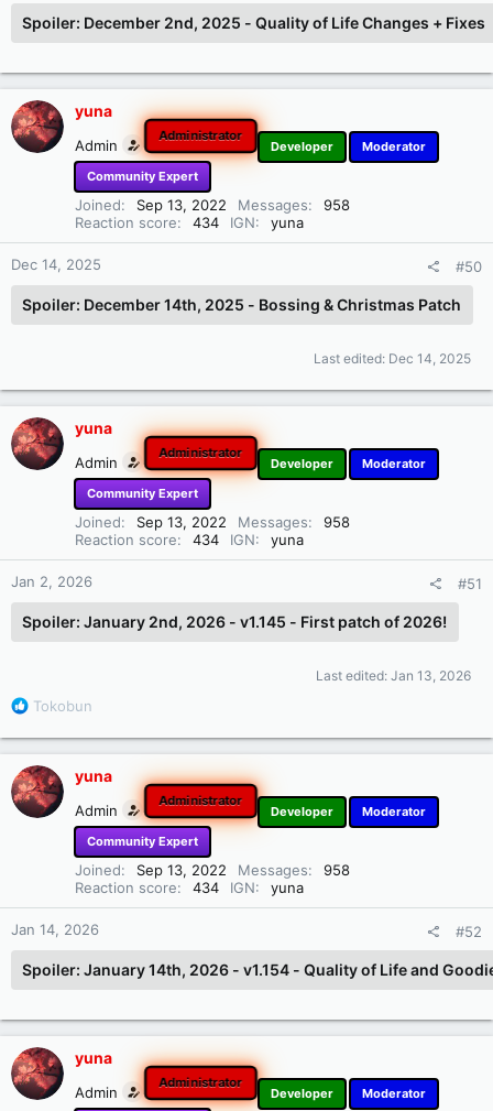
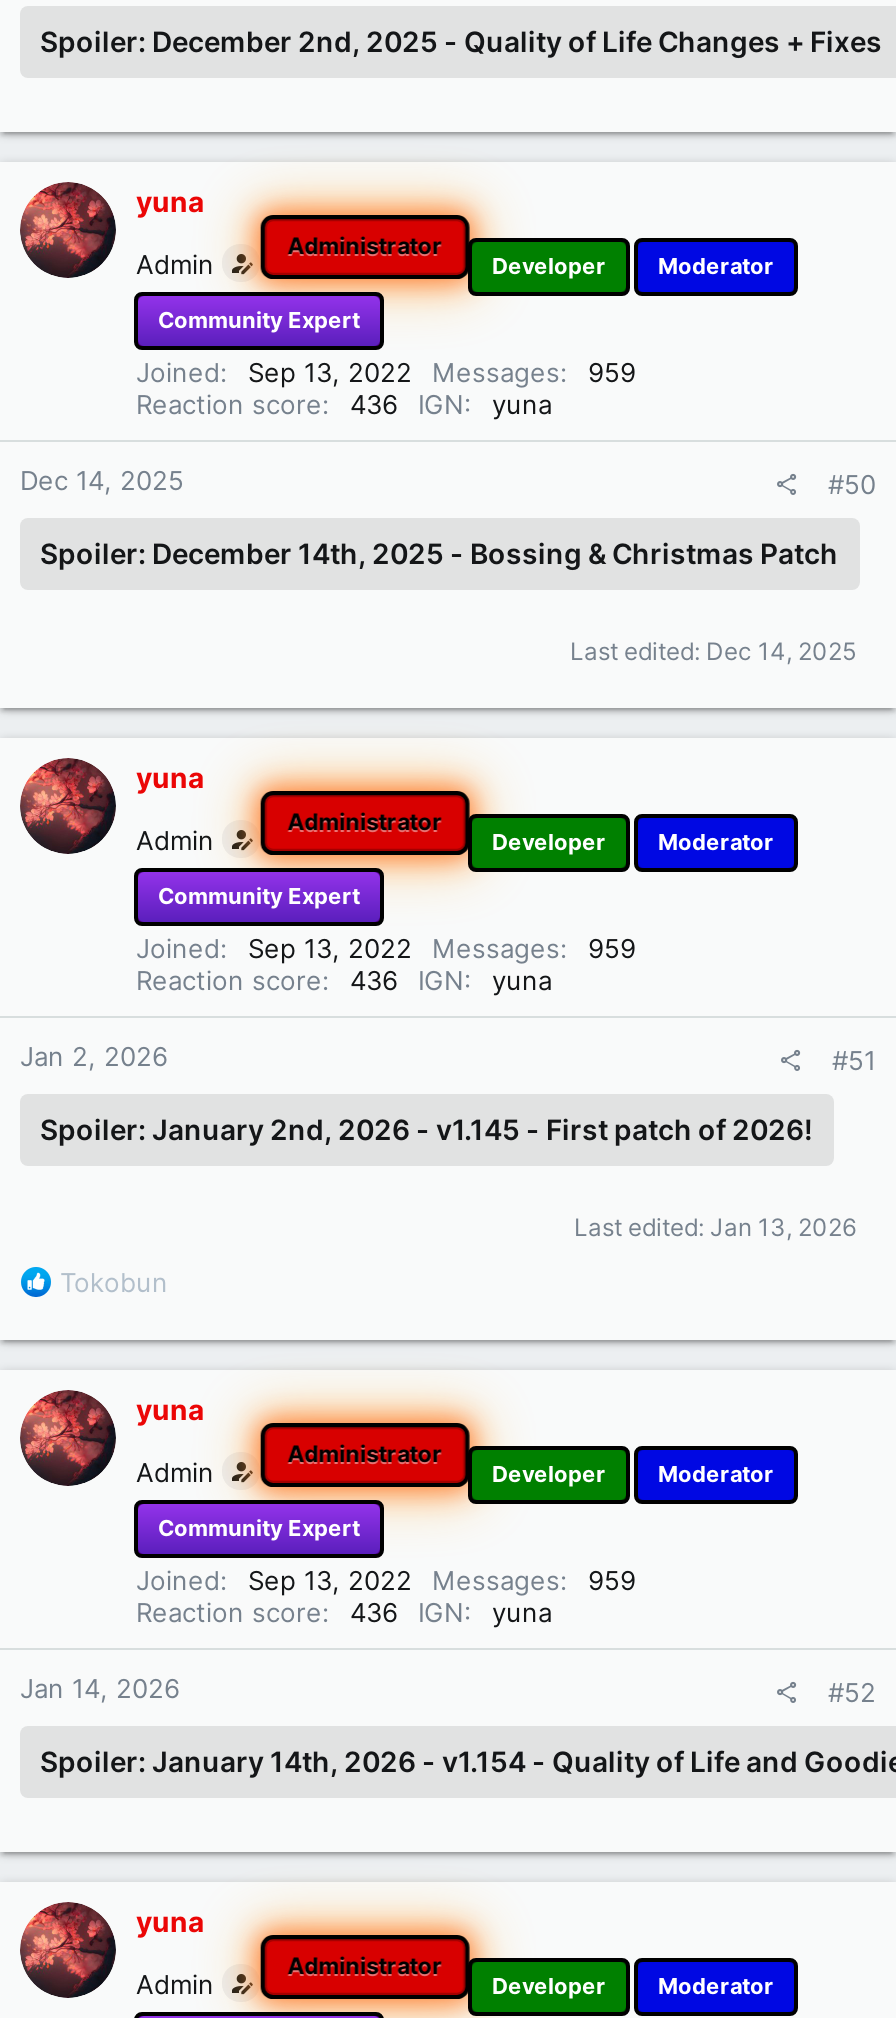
[75,196,350,214] Joined Sep 13, 2022 Messages 958 -> [136,356,636,388] Joined Sep 13, 2022 Messages 959
[75,214,304,231] Reaction score 434 IGN yuna -> [136,388,552,420] Reaction score 436 IGN yuna
[75,513,350,531] Joined Sep 13, 2022 Messages 958 -> [136,932,636,964] Joined Sep 13, 2022 Messages 959
[75,531,304,548] Reaction score 434 IGN yuna -> [136,964,552,996] Reaction score 436 IGN yuna
[324,861,350,879] 958 -> [588,1564,636,1596] 959
[75,879,304,896] Reaction score 434 IGN yuna -> [136,1596,552,1628] Reaction score 436 IGN yuna

